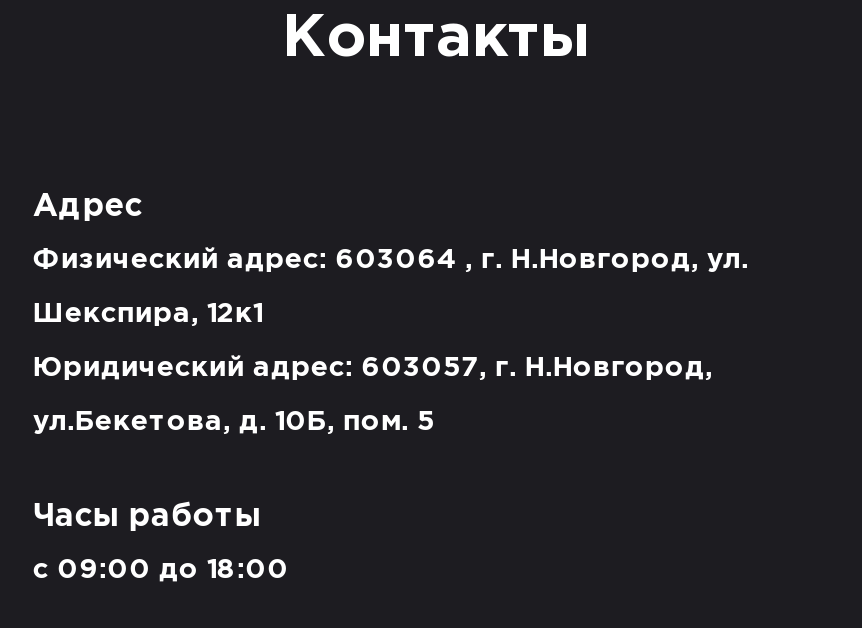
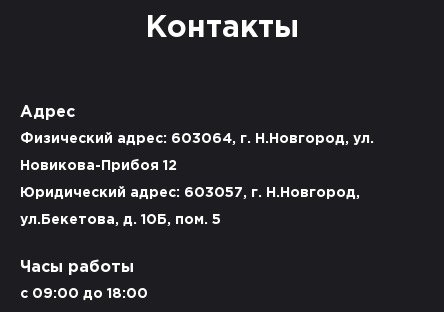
[33,247,749,271] Физический адрес: 603064 , г. Н.Новгород, ул. -> [20,132,374,144] Физический адрес: 603064, г. Н.Новгород, ул.
[33,301,263,325] Шекспира, 12к1 -> [20,159,177,171] Новикова-Прибоя 12

